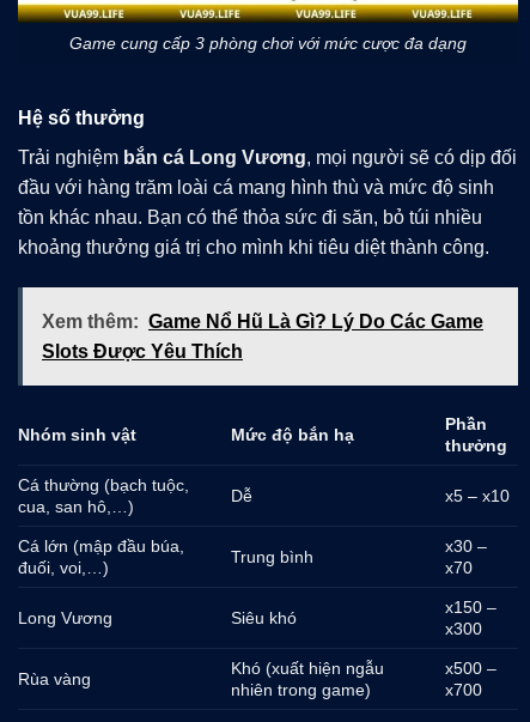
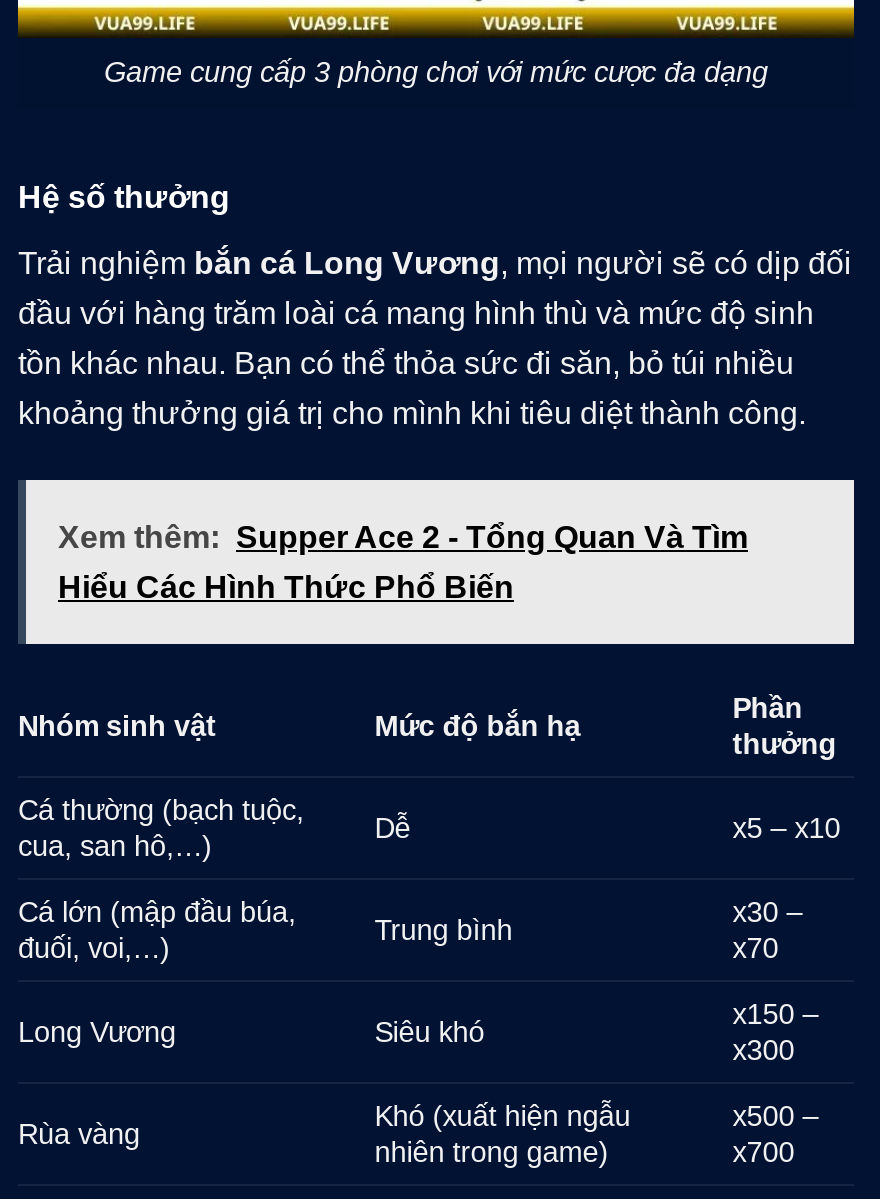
[42,311,483,331] Xem thêm: Game Nổ Hũ Là Gì? Lý Do Các Game -> [58,519,748,553] Xem thêm: Supper Ace 2 - Tổng Quan Và Tìm
[42,341,243,361] Slots Được Yêu Thích -> [58,569,514,603] Hiểu Các Hình Thức Phổ Biến

